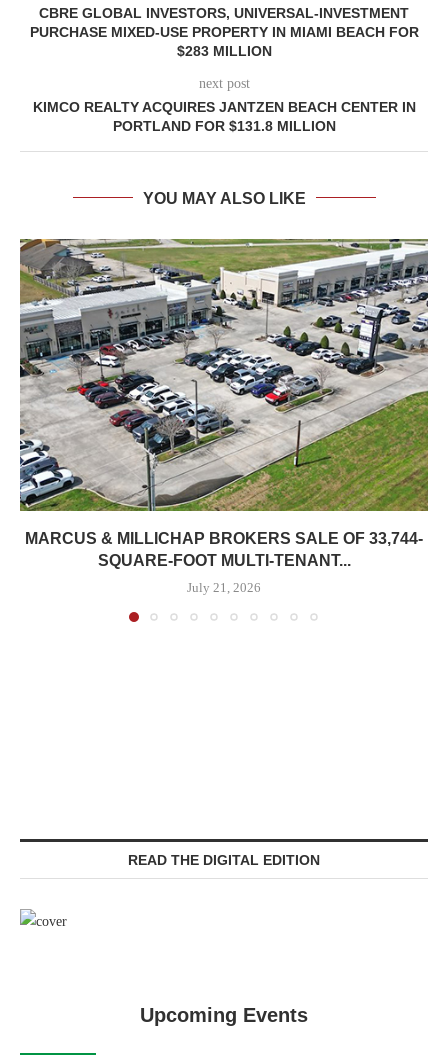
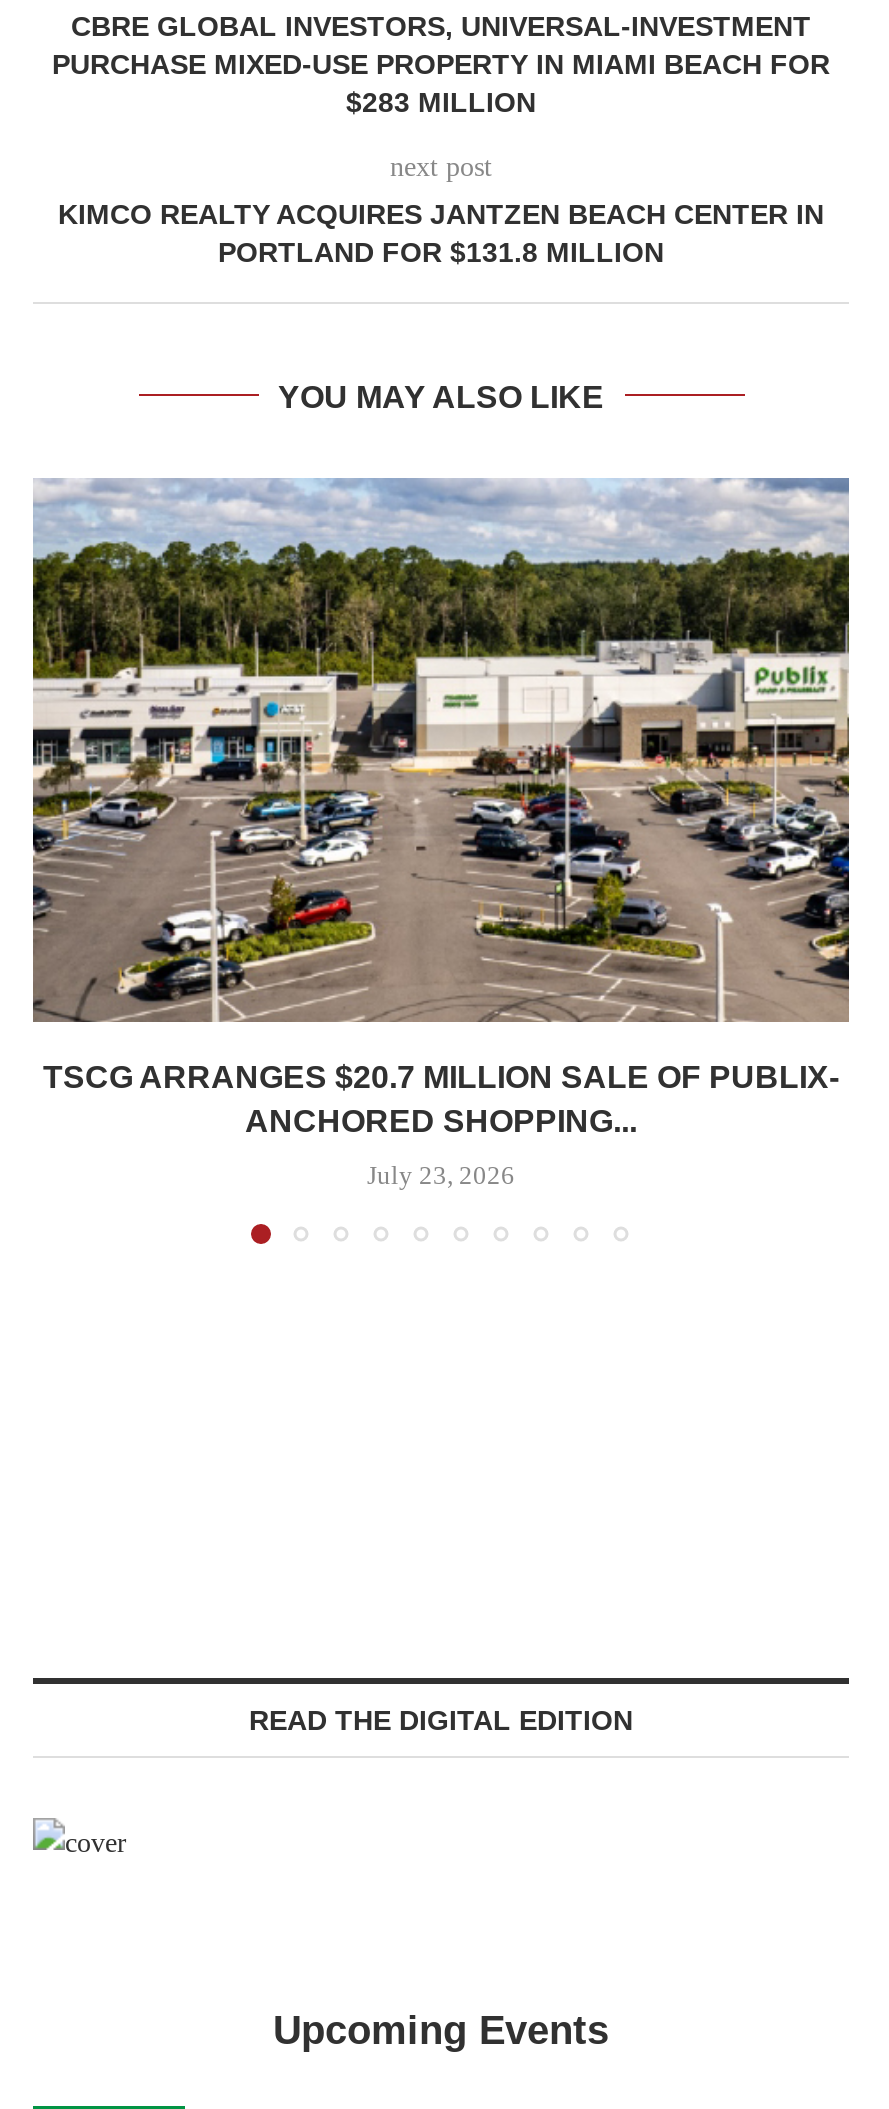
[19,238,429,569] [image] | MARCUS & MILLICHAP BROKERS SALE OF 33,744- | SQUARE-FOOT MULTI-TENANT... -> [31,476,851,1138] [image] | TSCG ARRANGES $20.7 MILLION SALE OF PUBLIX- | ANCHORED SHOPPING...
[187,580,261,595] July 21, 2026 -> [367,1160,515,1190] July 23, 2026

